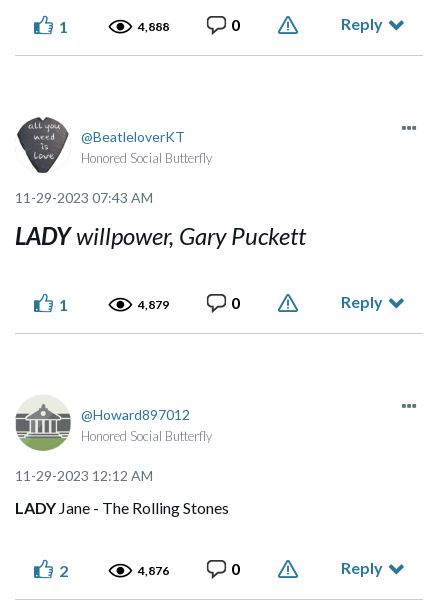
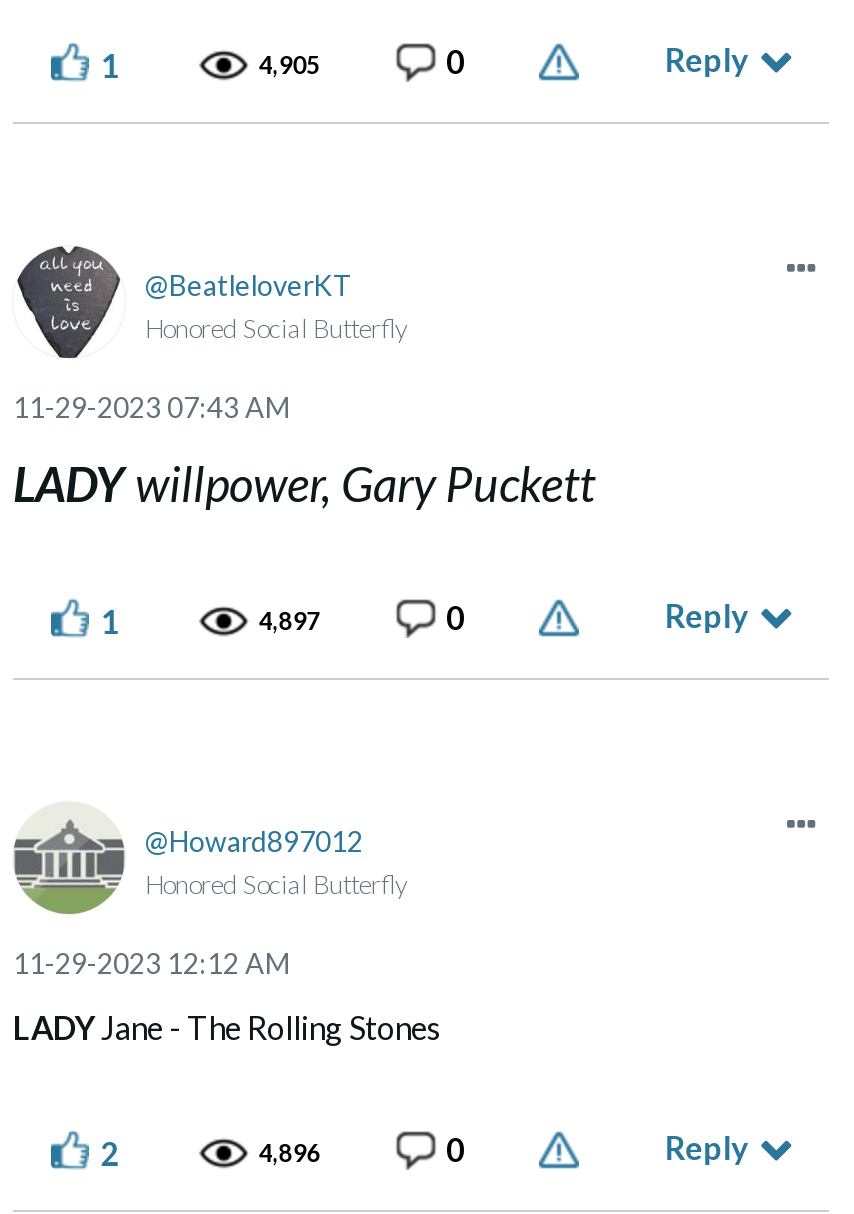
[138,19,169,34] 4,888 -> [258,49,320,79] 4,905
[138,297,169,312] 4,879 -> [258,605,320,635] 4,897
[138,563,169,578] 4,876 -> [258,1137,320,1167] 4,896

